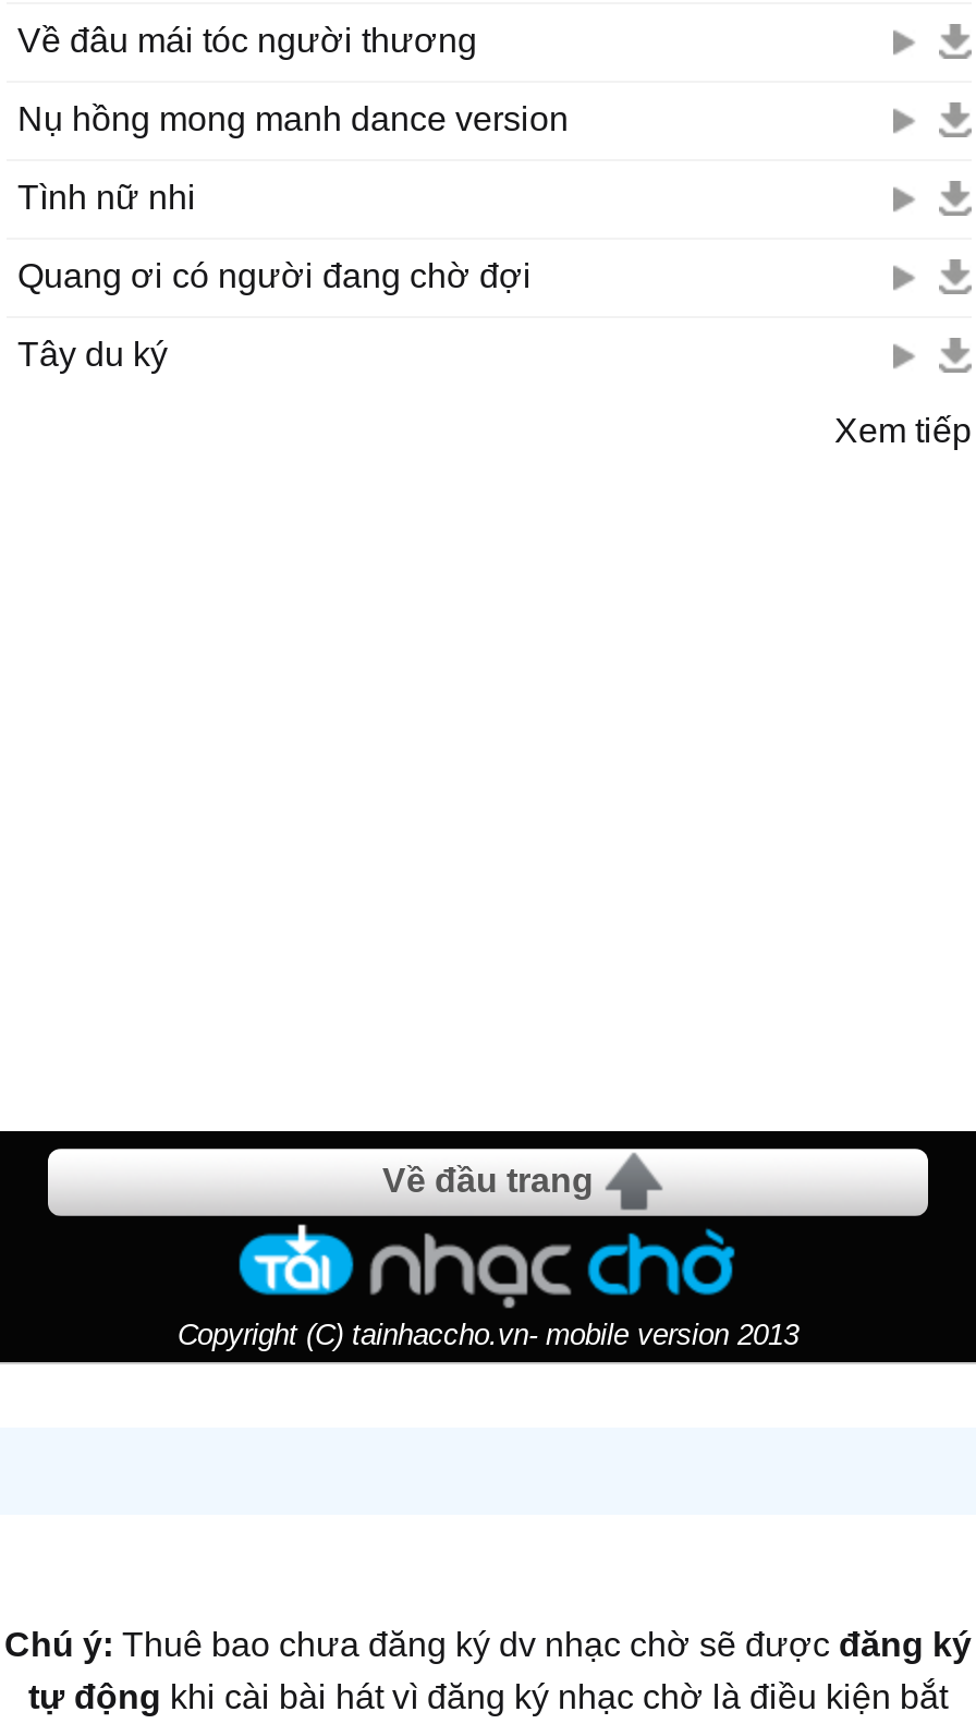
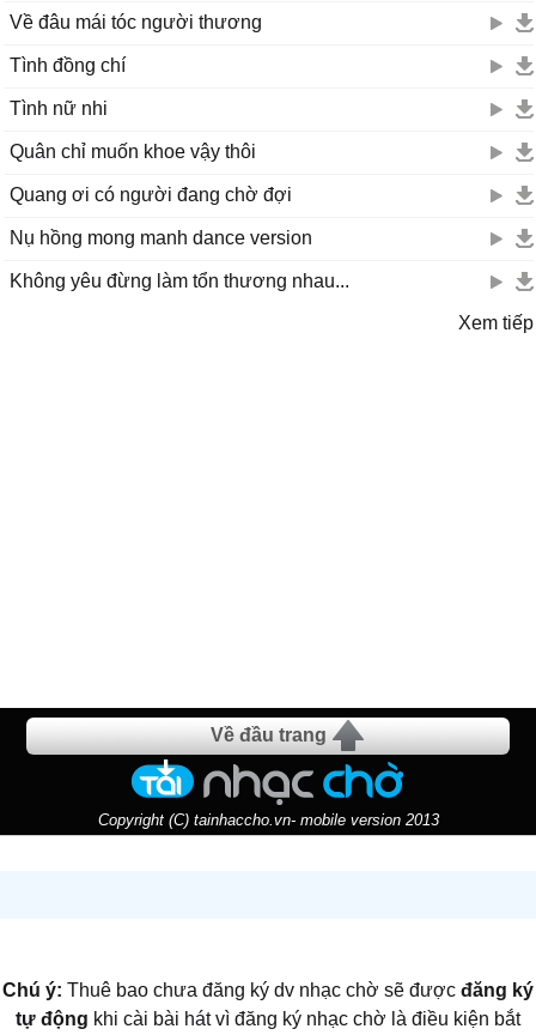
none -> [10,55,126,75] Tình đồng chí
moved [17,100,569,137] -> [10,228,312,248]: Nụ hồng mong manh dance version
none -> [10,141,256,162] Quân chỉ muốn khoe vậy thôi
[17,336,168,373] Tây du ký -> [10,271,349,291] Không yêu đừng làm tổn thương nhau...

